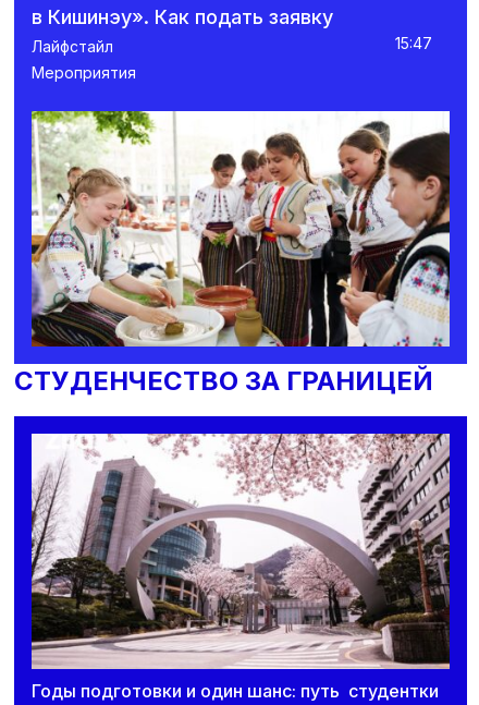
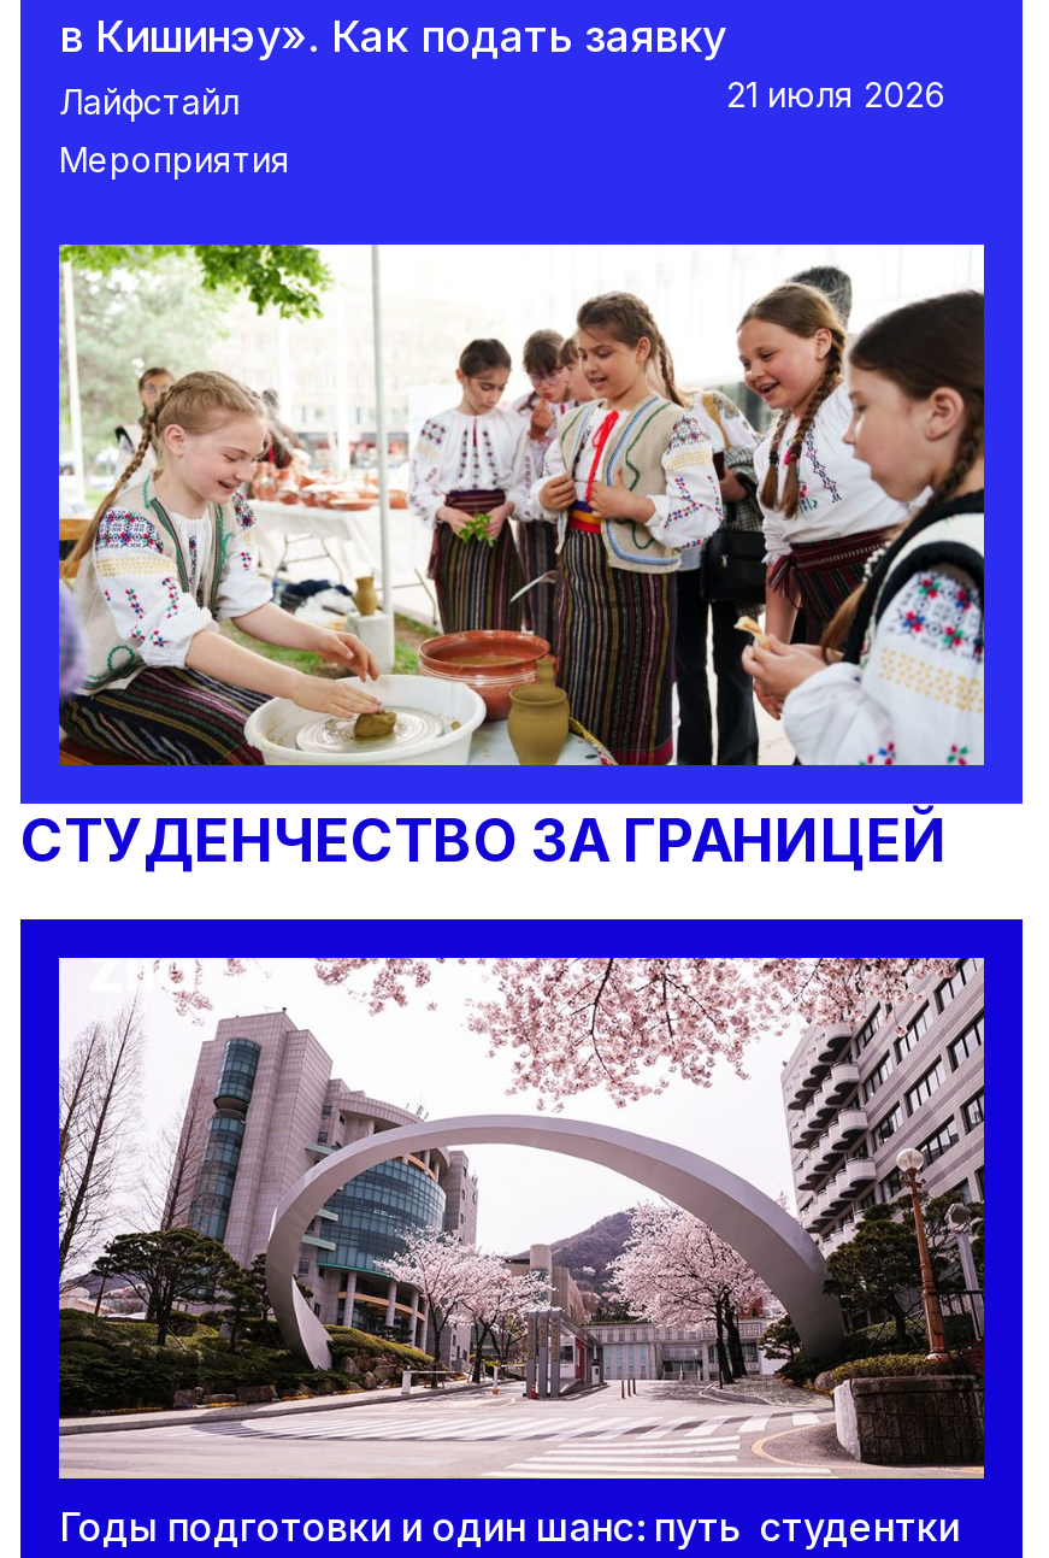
[395,34,432,52] 15:47 -> [726,74,945,114] 21 июля 2026

